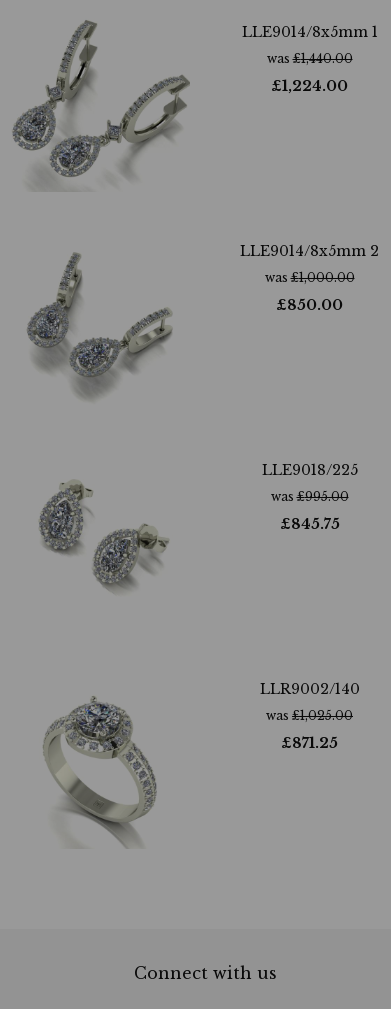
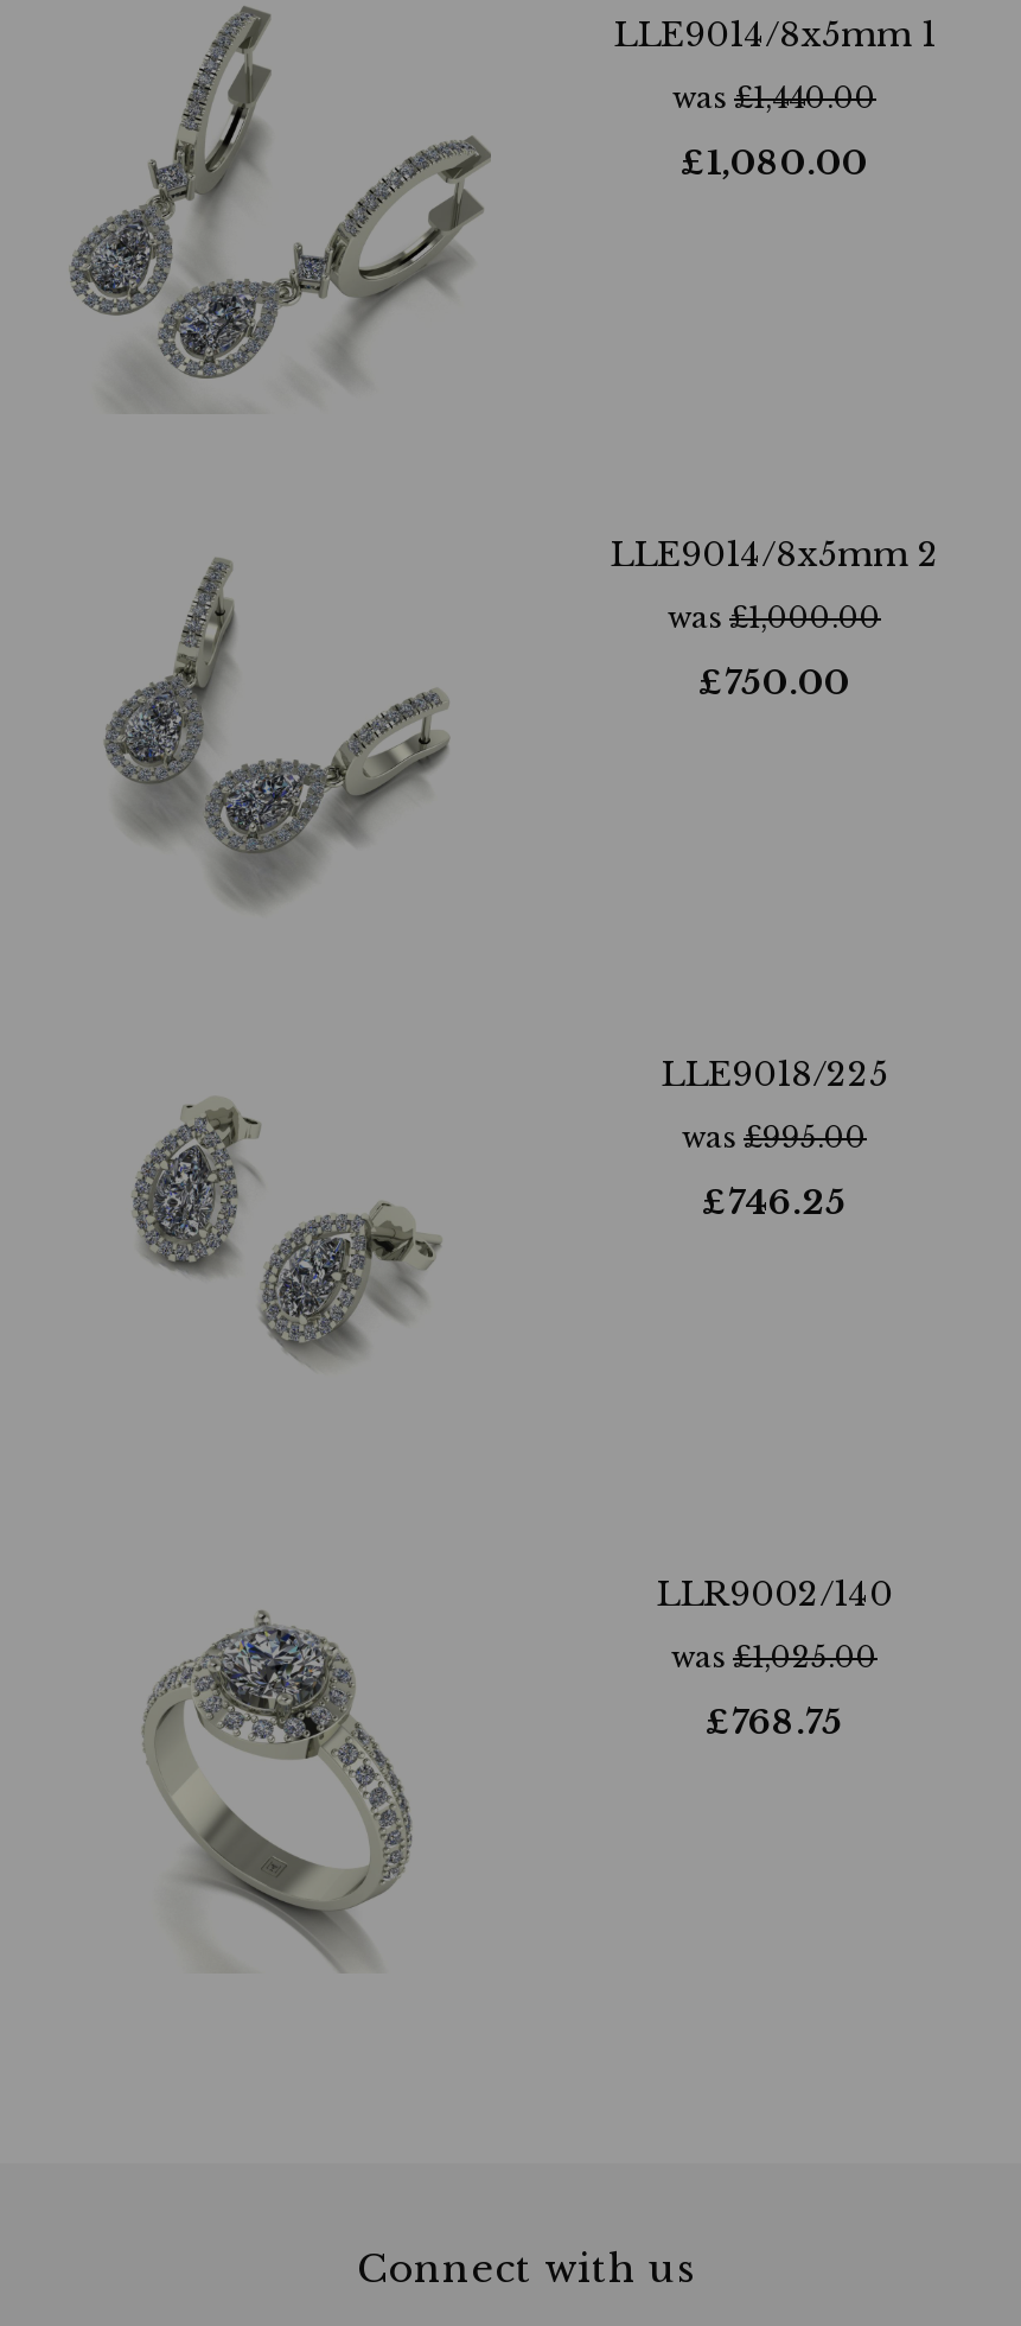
[271,77,348,95] £1,224.00 -> [681,142,868,184] £1,080.00
[276,296,343,314] £850.00 -> [698,661,850,704] £750.00
[279,515,339,533] £845.75 -> [702,1181,847,1224] £746.25
[281,734,338,752] £871.25 -> [706,1701,843,1744] £768.75

